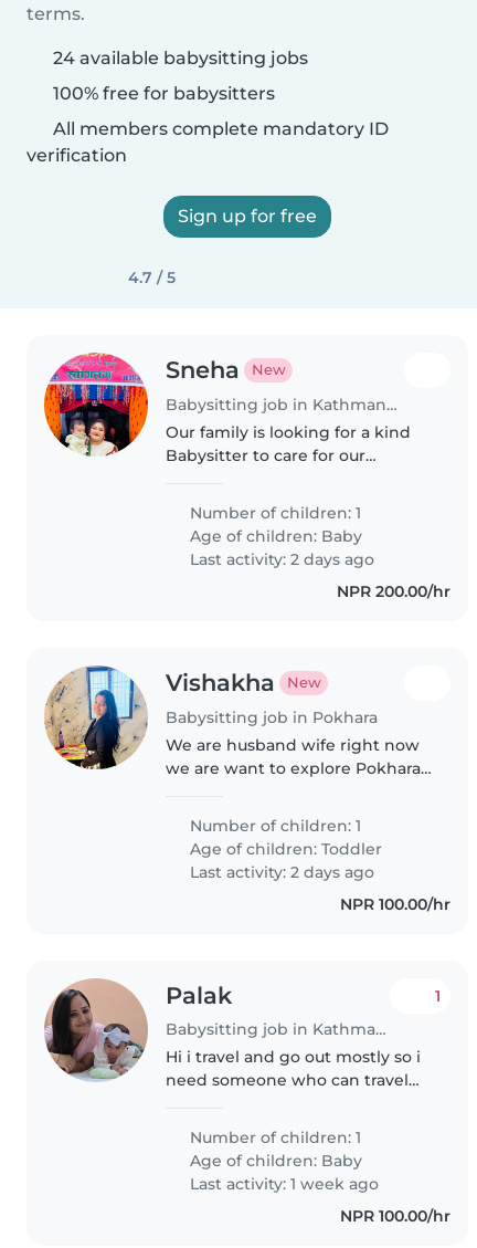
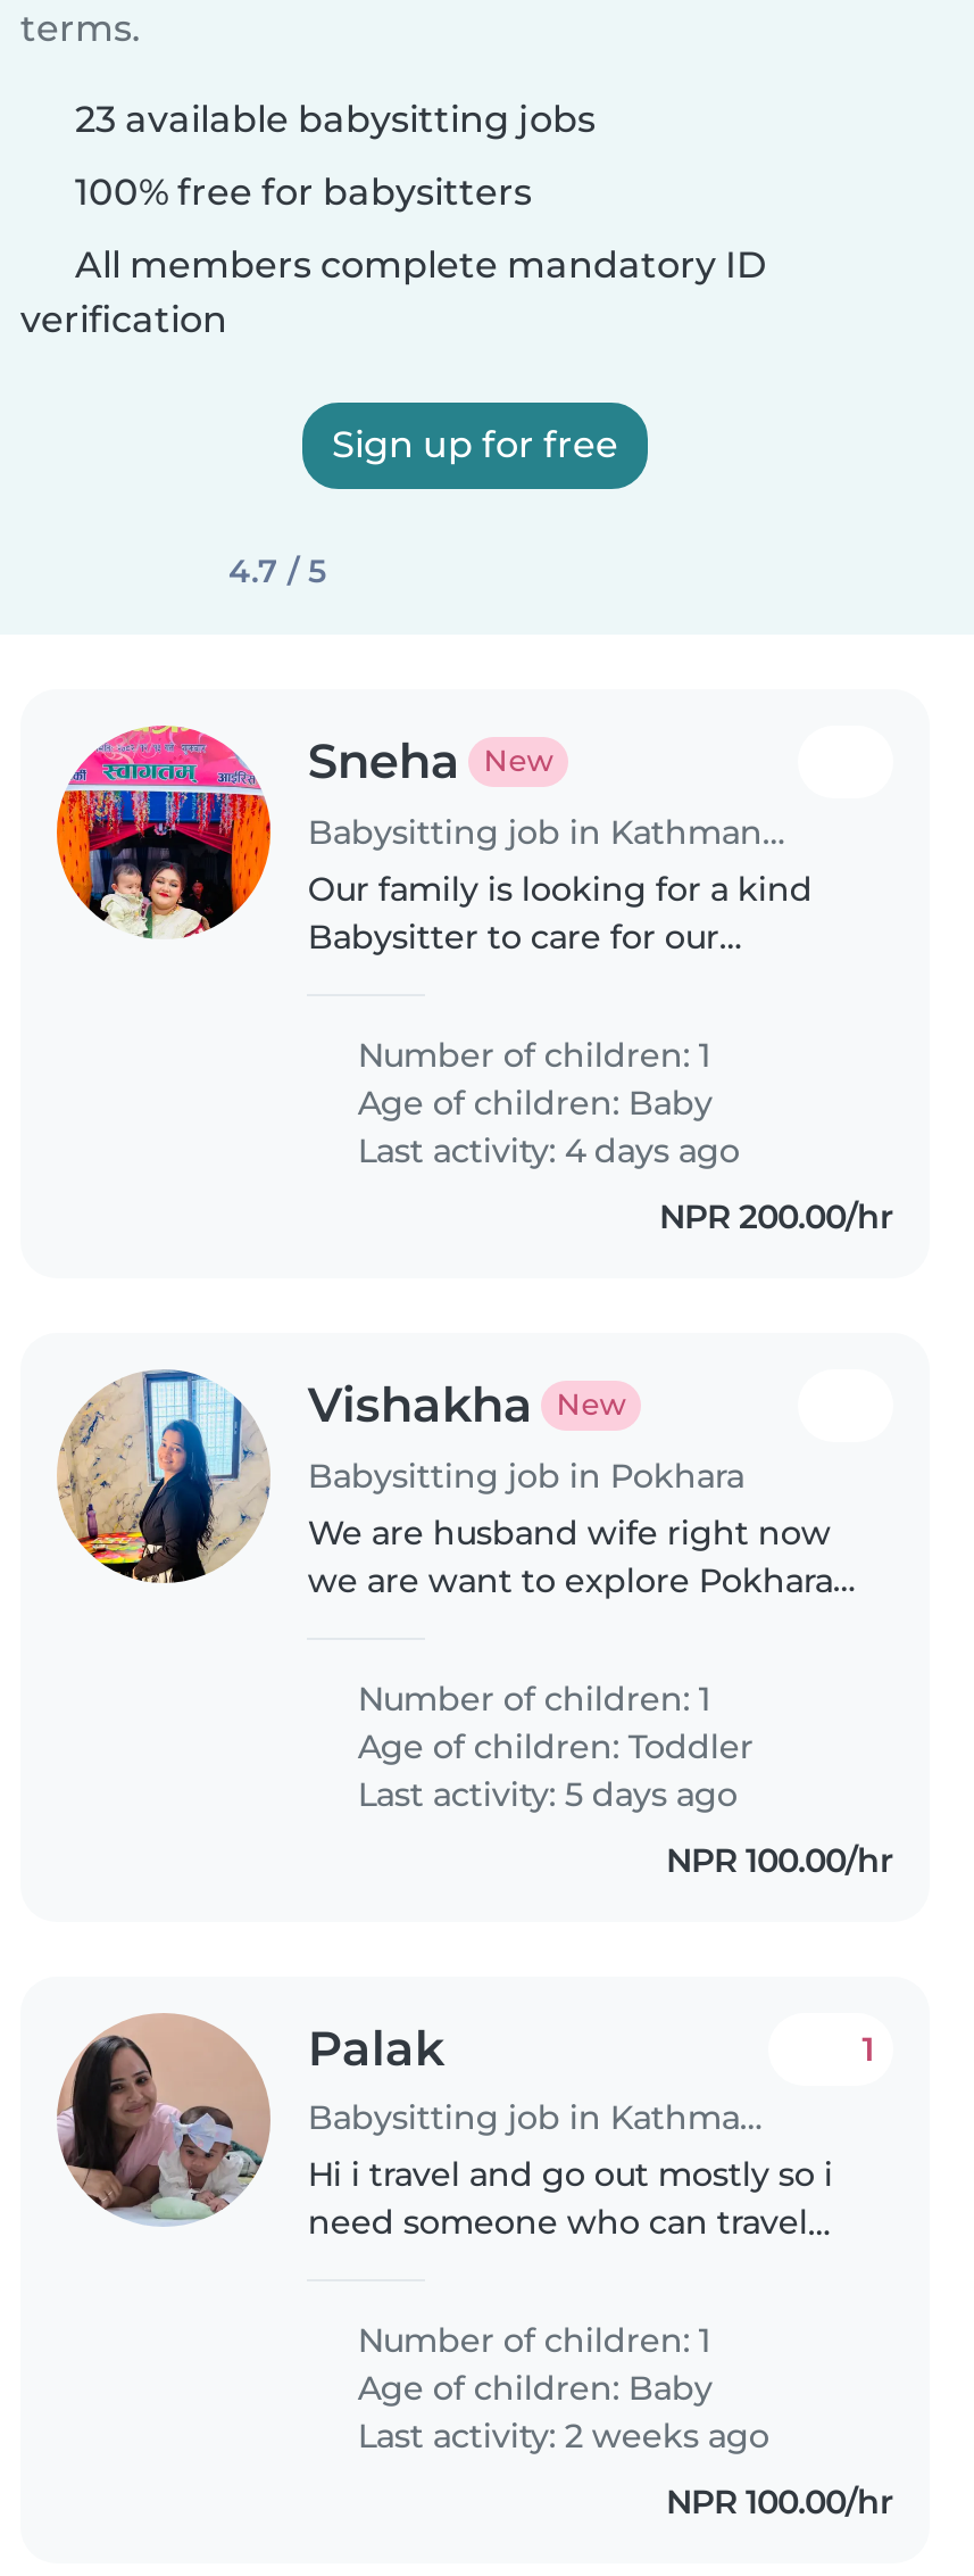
[53,48,308,69] 24 available babysitting jobs -> [75,98,596,141] 23 available babysitting jobs
[186,549,375,569] Last activity: 2 days ago -> [349,1130,740,1171] Last activity: 4 days ago
[186,862,375,882] Last activity: 2 days ago -> [349,1773,737,1814] Last activity: 5 days ago
[186,1174,379,1194] Last activity: 1 week ago -> [349,2417,769,2457] Last activity: 2 weeks ago

